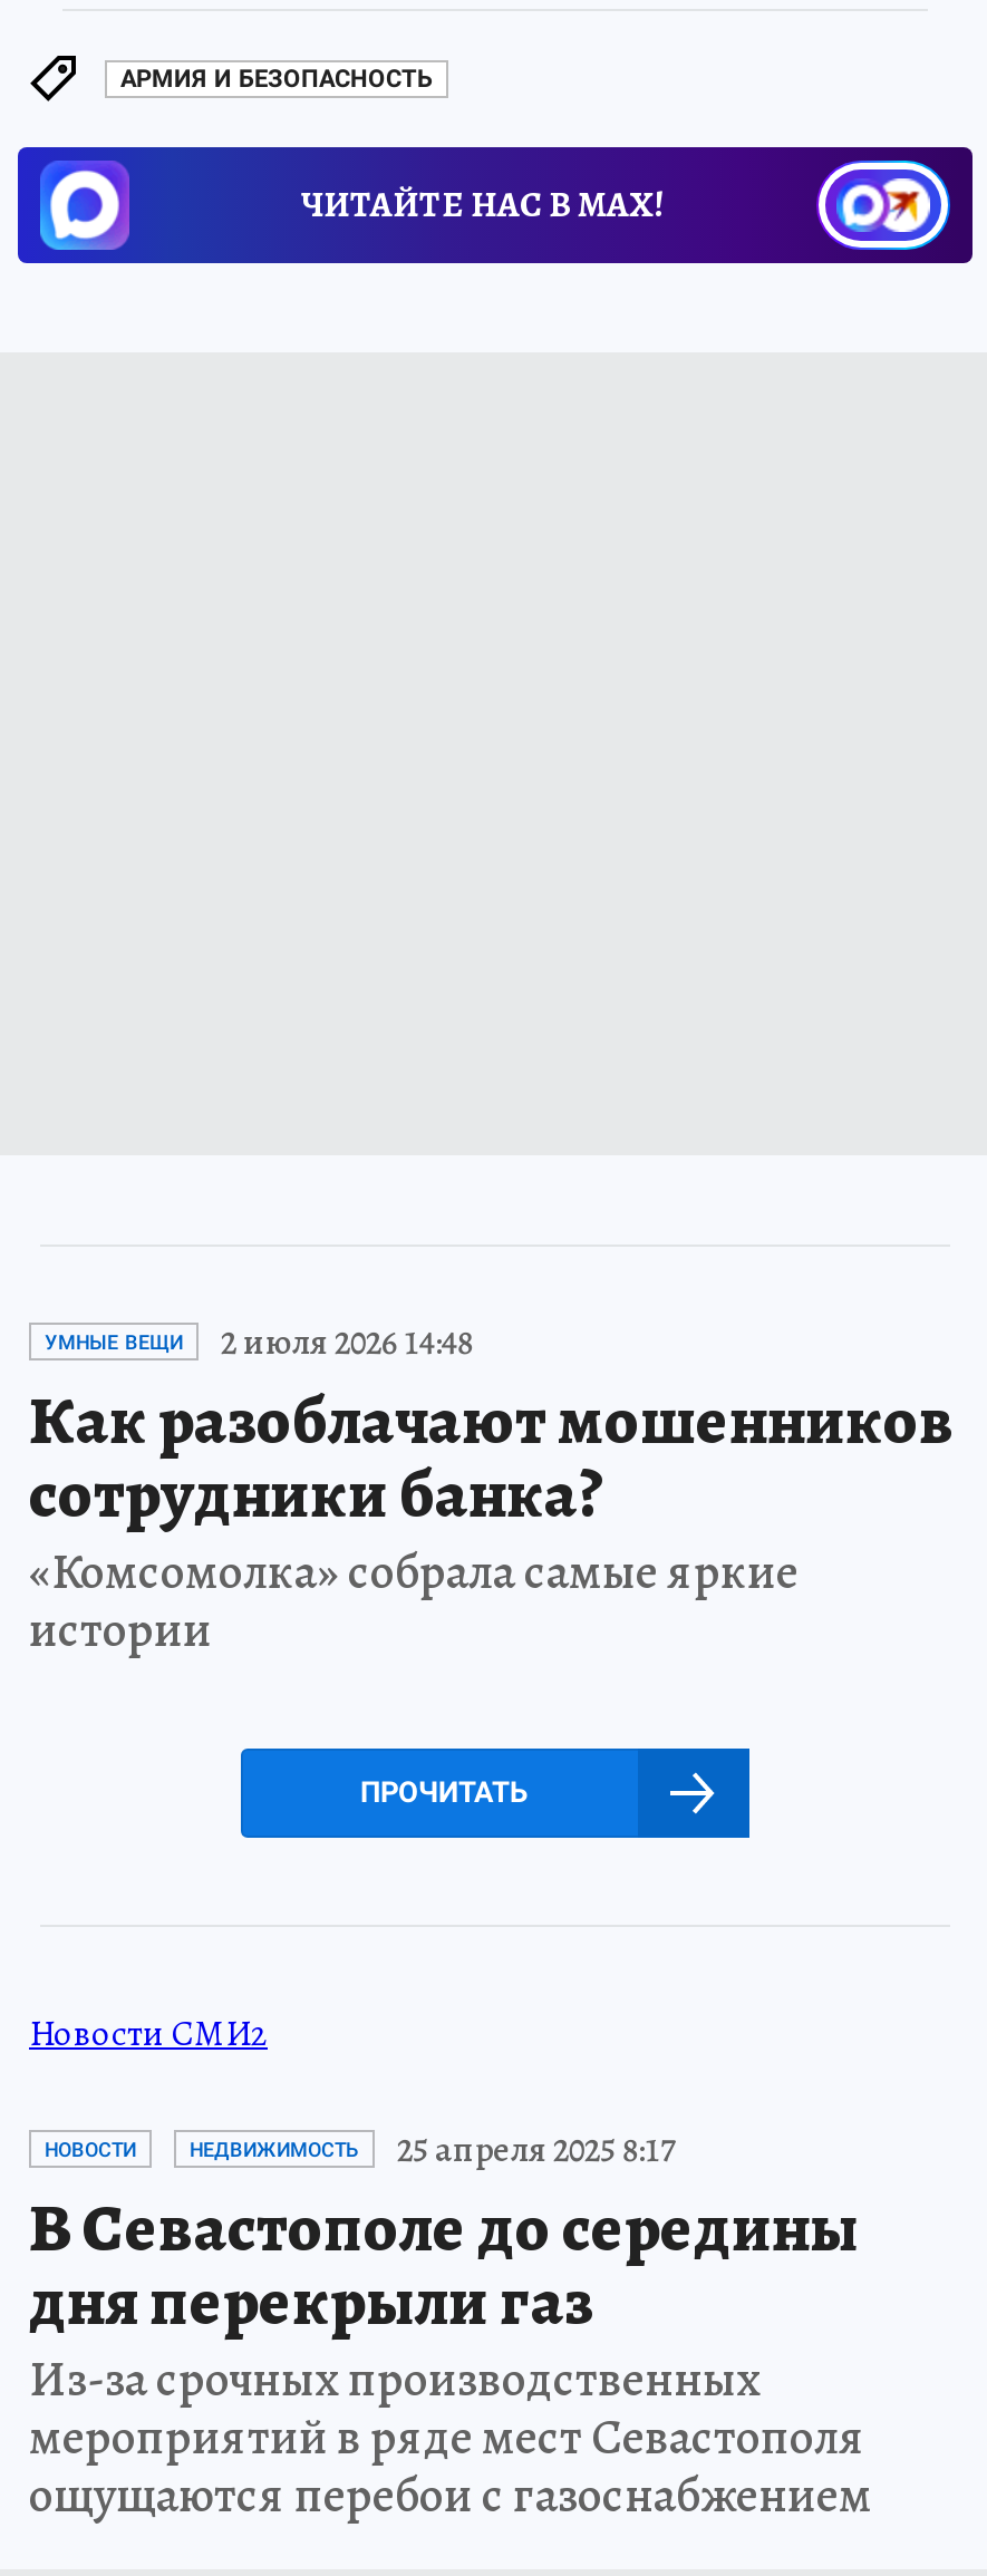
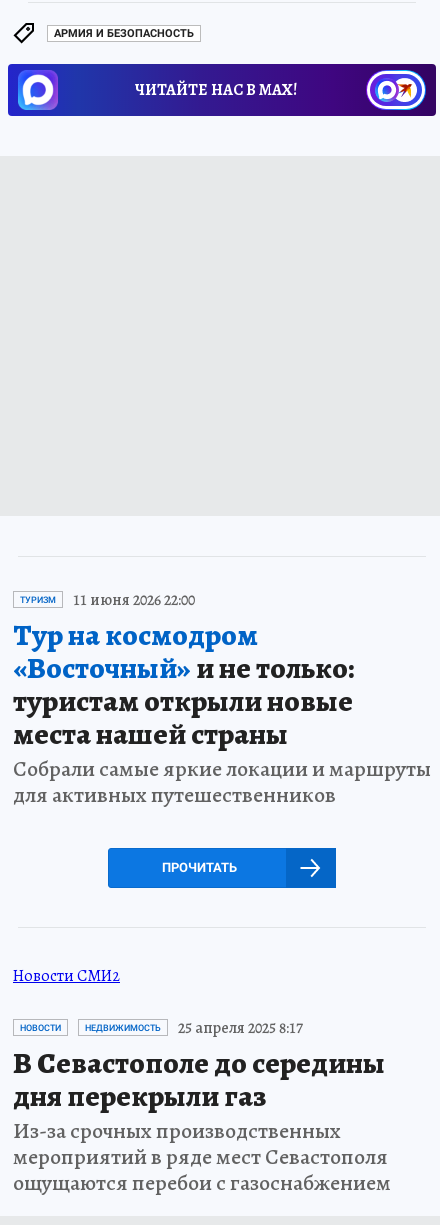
[29,1318,955,1664] УМНЫЕ ВЕЩИ | 2 июля 2026 14:48 | Как разоблачают мошенников | сотрудники банка? | «Комсомолка» собрала самые яркие | истории -> [13,589,431,810] ТУРИЗМ | 11 июня 2026 22:00 | Тур на космодром | «Восточный»и не только: | туристам открыли новые | места нашей страны | Собрали самые яркие локации и маршруты | для активных путешественников

